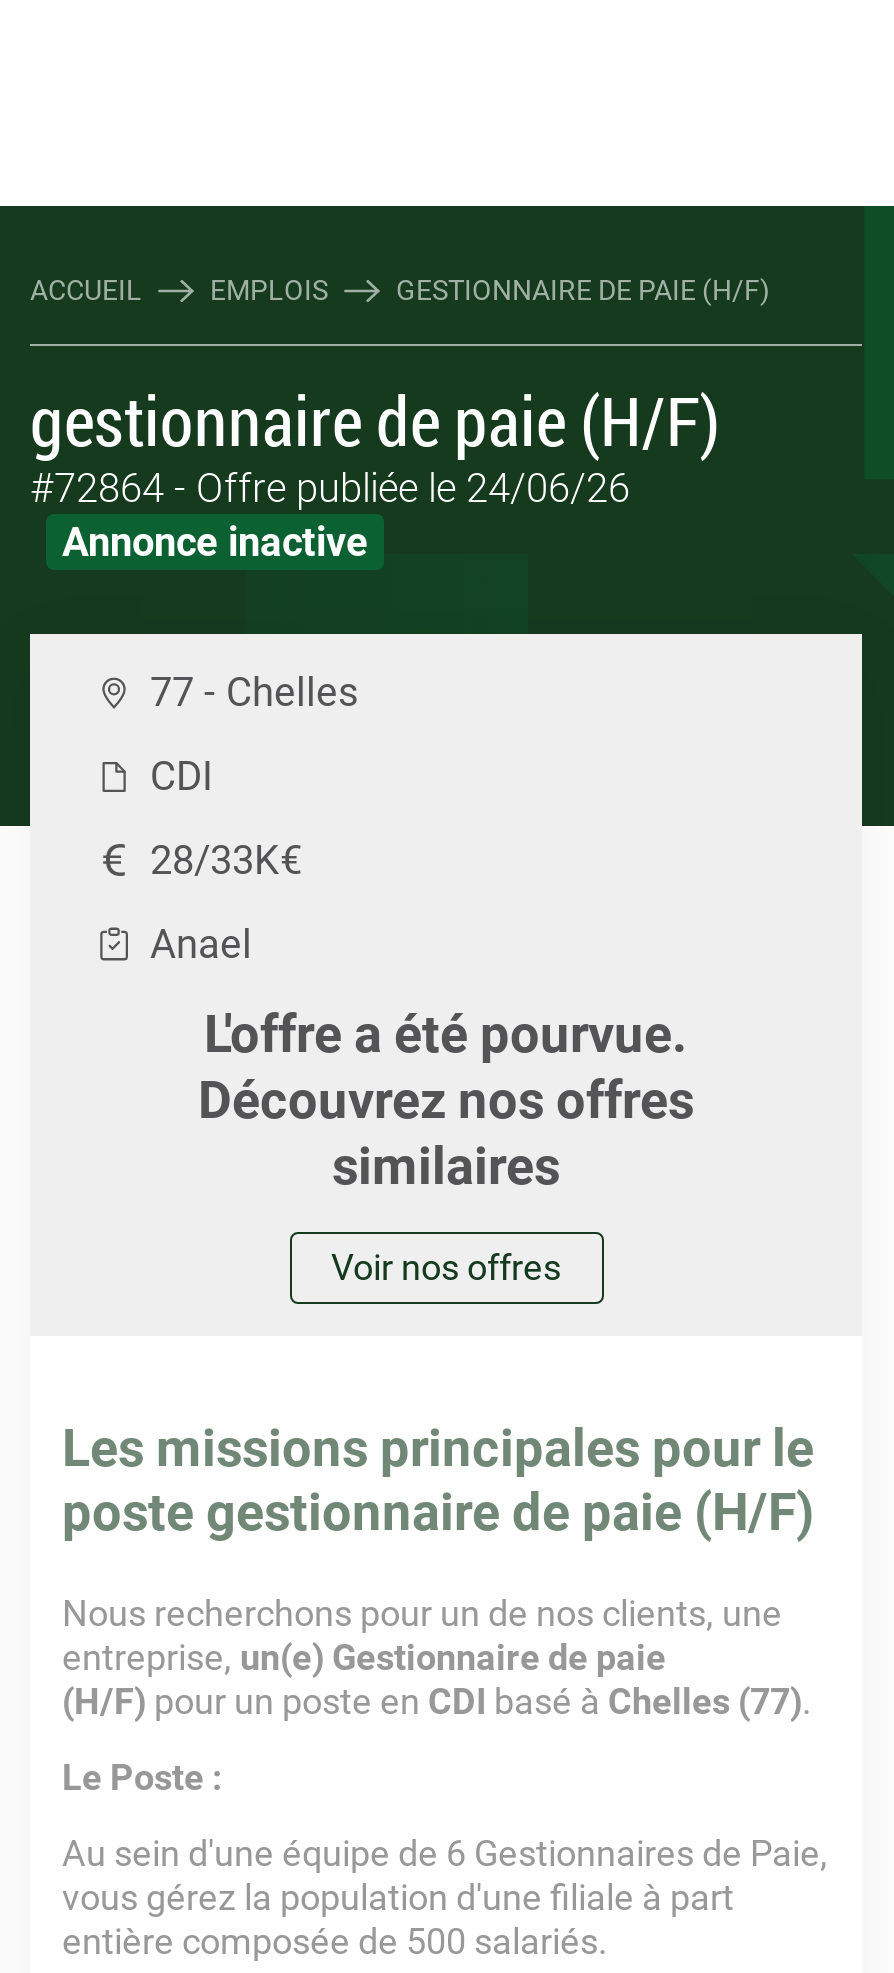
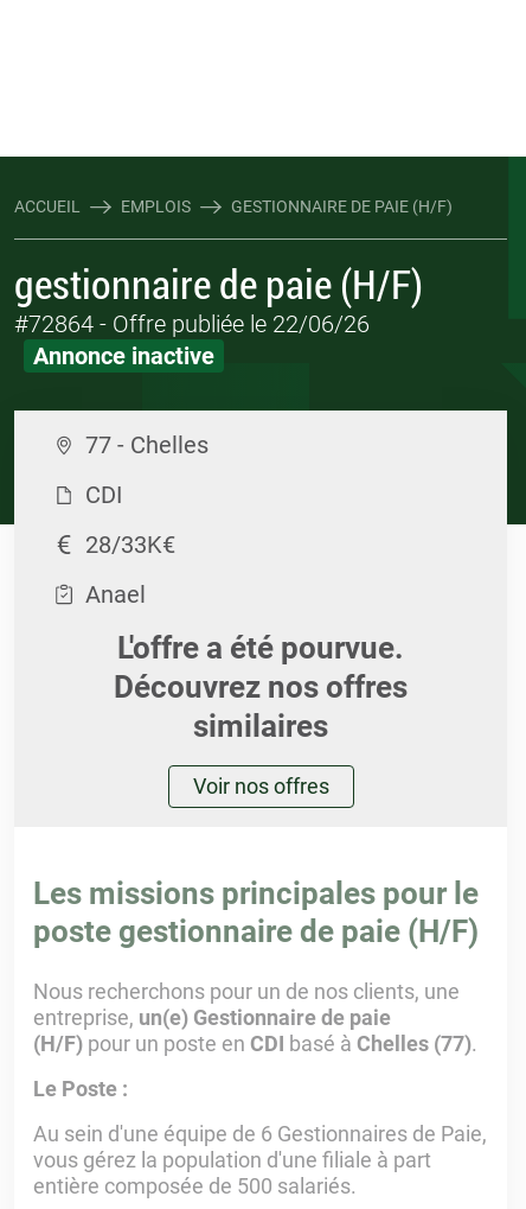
[30,464,630,512] #72864 - Offre publiée le 24/06/26 -> [14,310,370,338] #72864 - Offre publiée le 22/06/26

